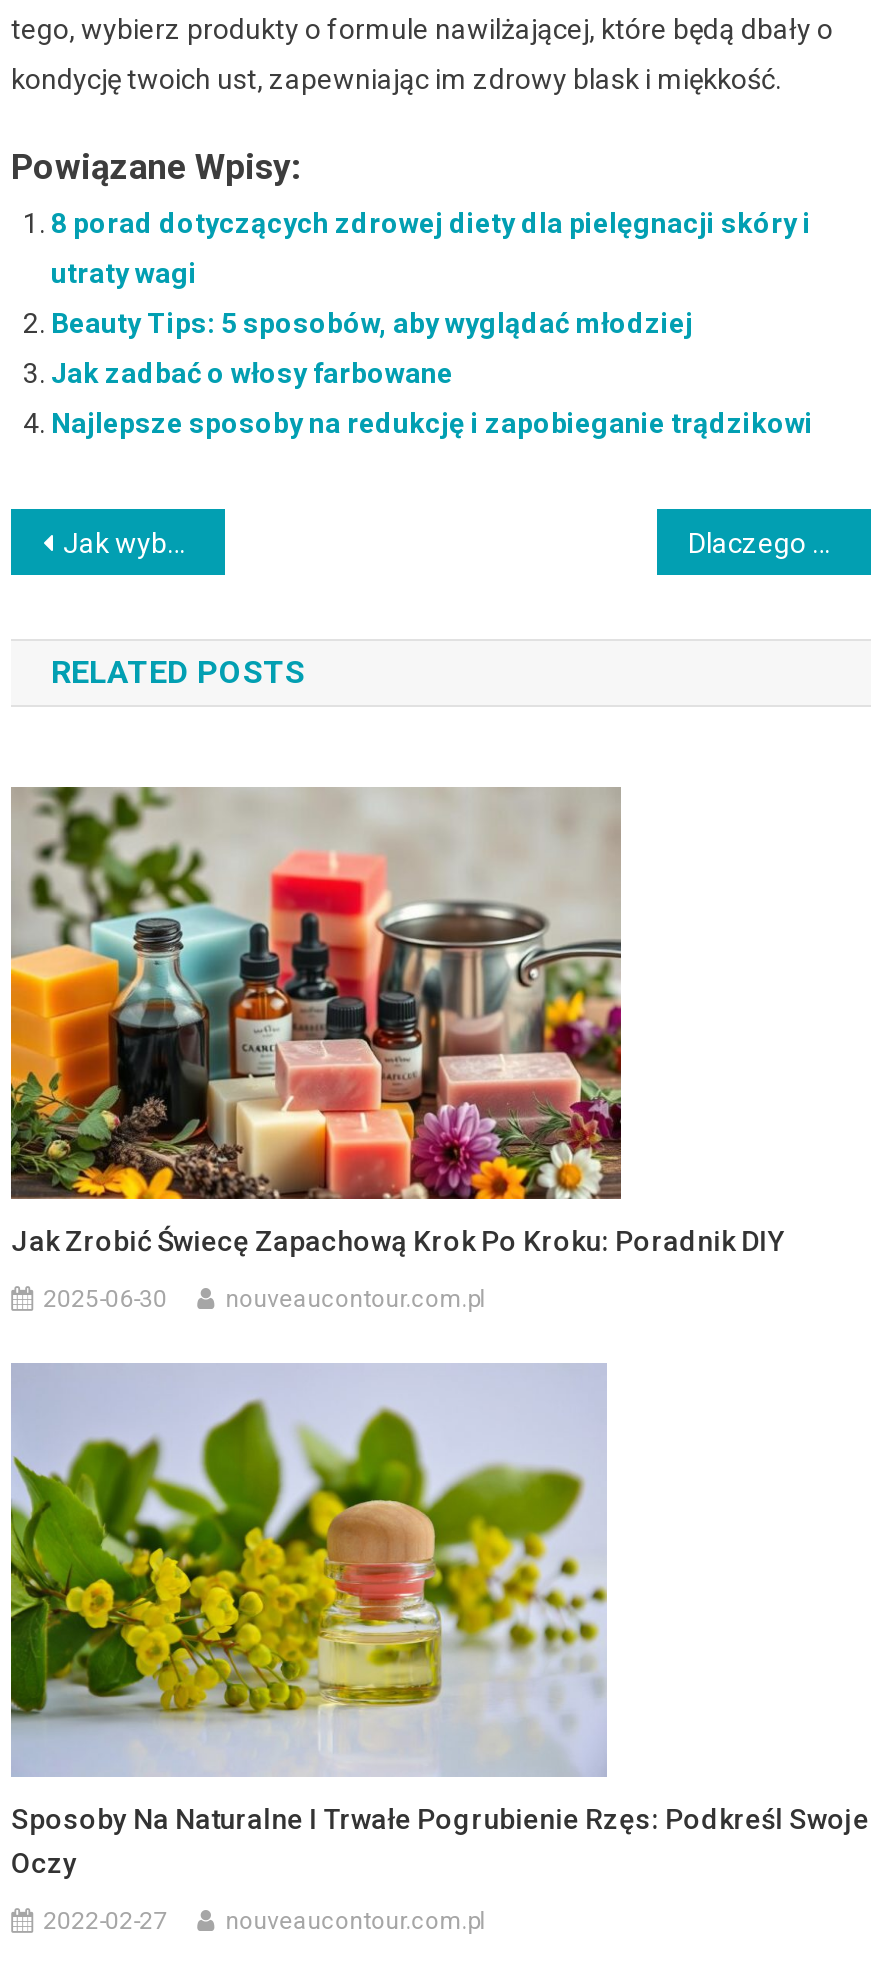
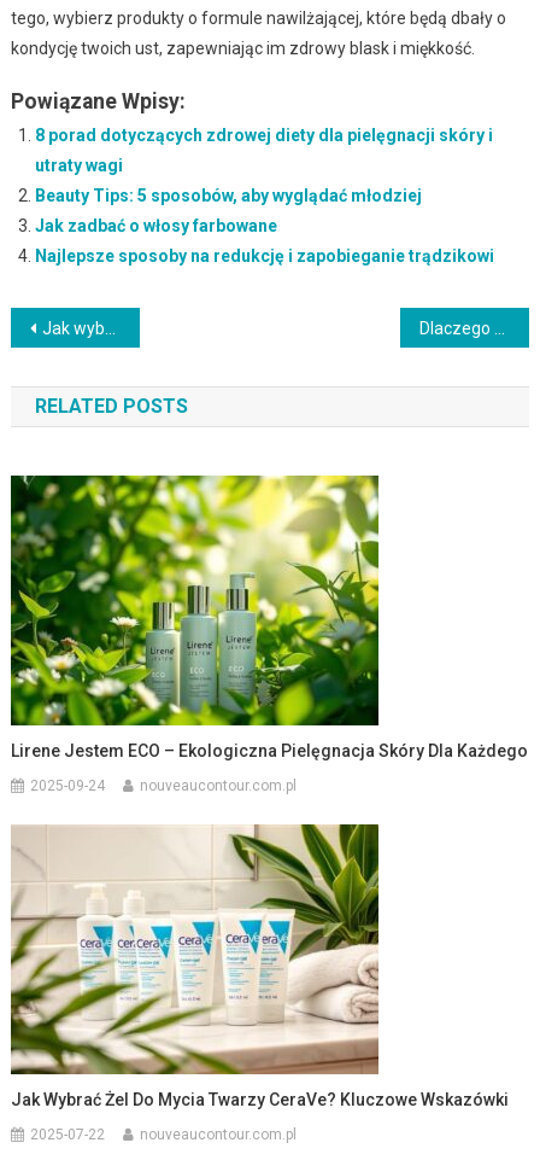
[9,784,783,1256] [image] | Jak Zrobić Świecę Zapachową Krok Po Kroku: Poradnik DIY -> [10,474,528,760] [image] | Lirene Jestem ECO – Ekologiczna Pielęgnacja Skóry Dla Każdego
[43,1284,167,1312] 2025-06-30 -> [30,777,105,794] 2025-09-24
[11,1362,869,1878] [image] | Sposoby Na Naturalne I Trwałe Pogrubienie Rzęs: Podkreśl Swoje | Oczy -> [11,823,509,1109] [image] | Jak Wybrać Żel Do Mycia Twarzy CeraVe? Kluczowe Wskazówki
[43,1906,167,1934] 2022-02-27 -> [30,1126,105,1143] 2025-07-22

